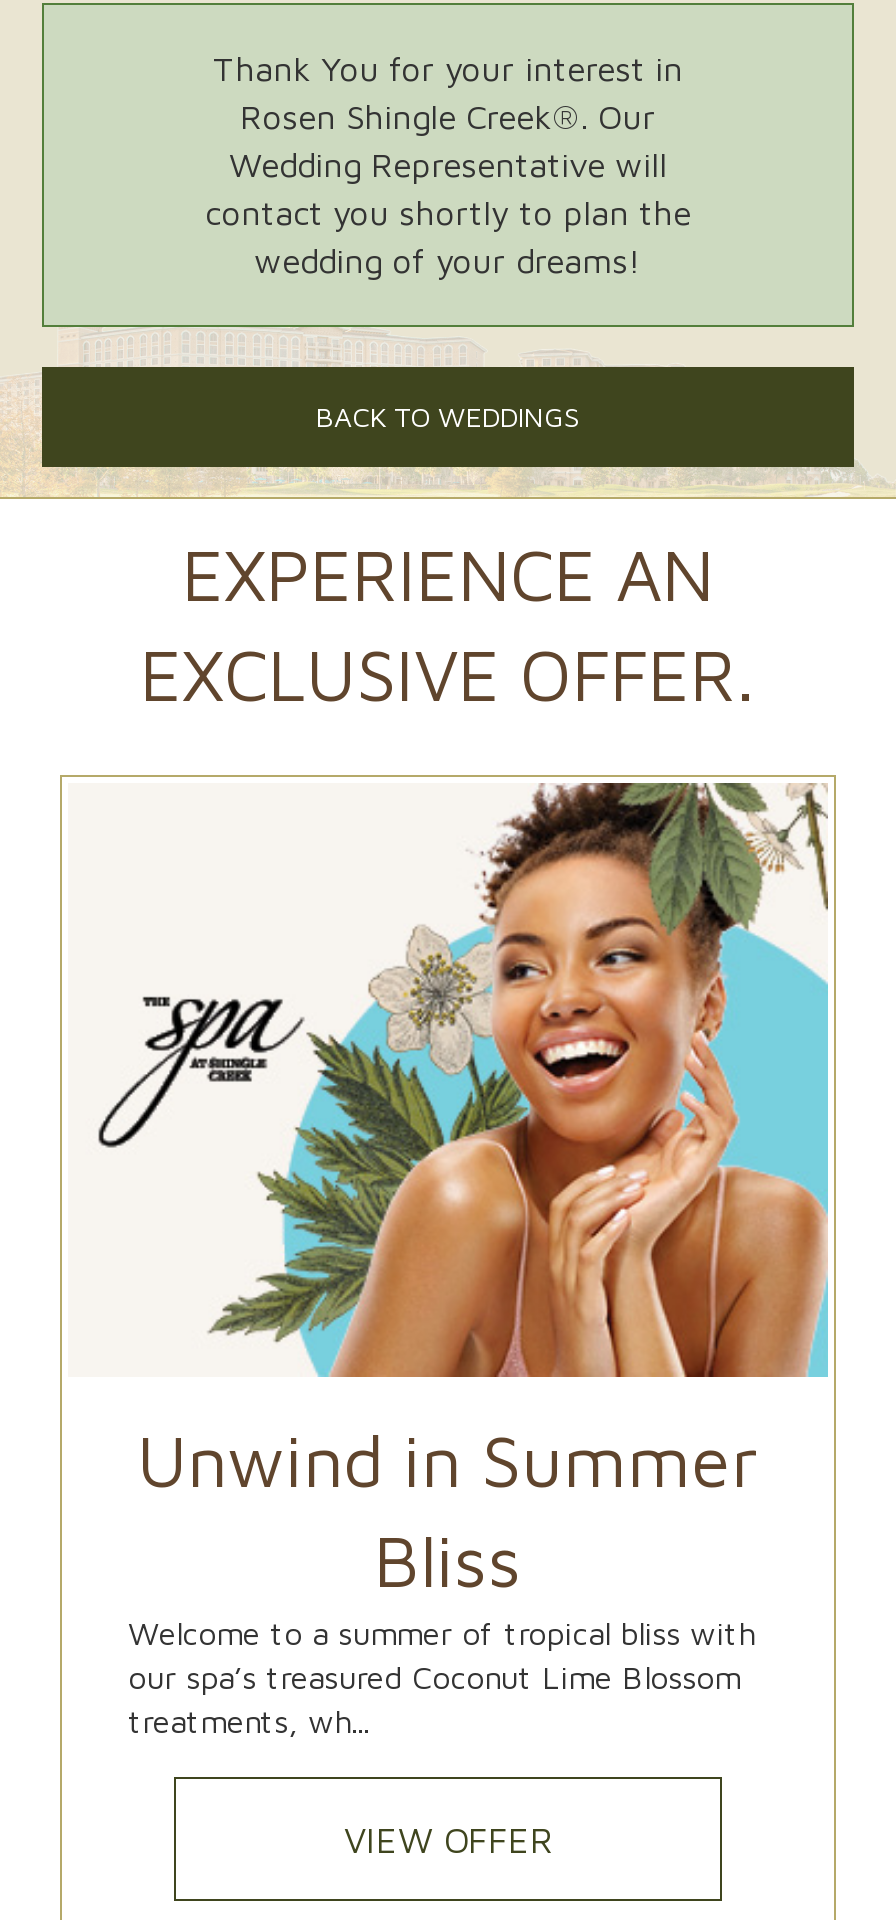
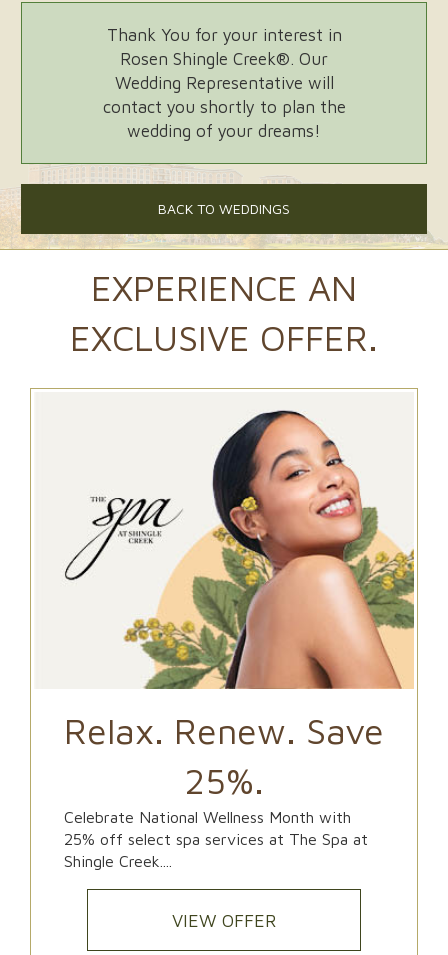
[96,781,830,1739] [image] | Unwind in Summer | Bliss | Welcome to a summer of tropical bliss with | our spa’s treasured Coconut Lime Blossom | treatments, wh... -> [49,392,415,870] [image] | Relax. Renew. Save | 25%. | Celebrate National Wellness Month with | 25% off select spa services at The Spa at | Shingle Creek....

